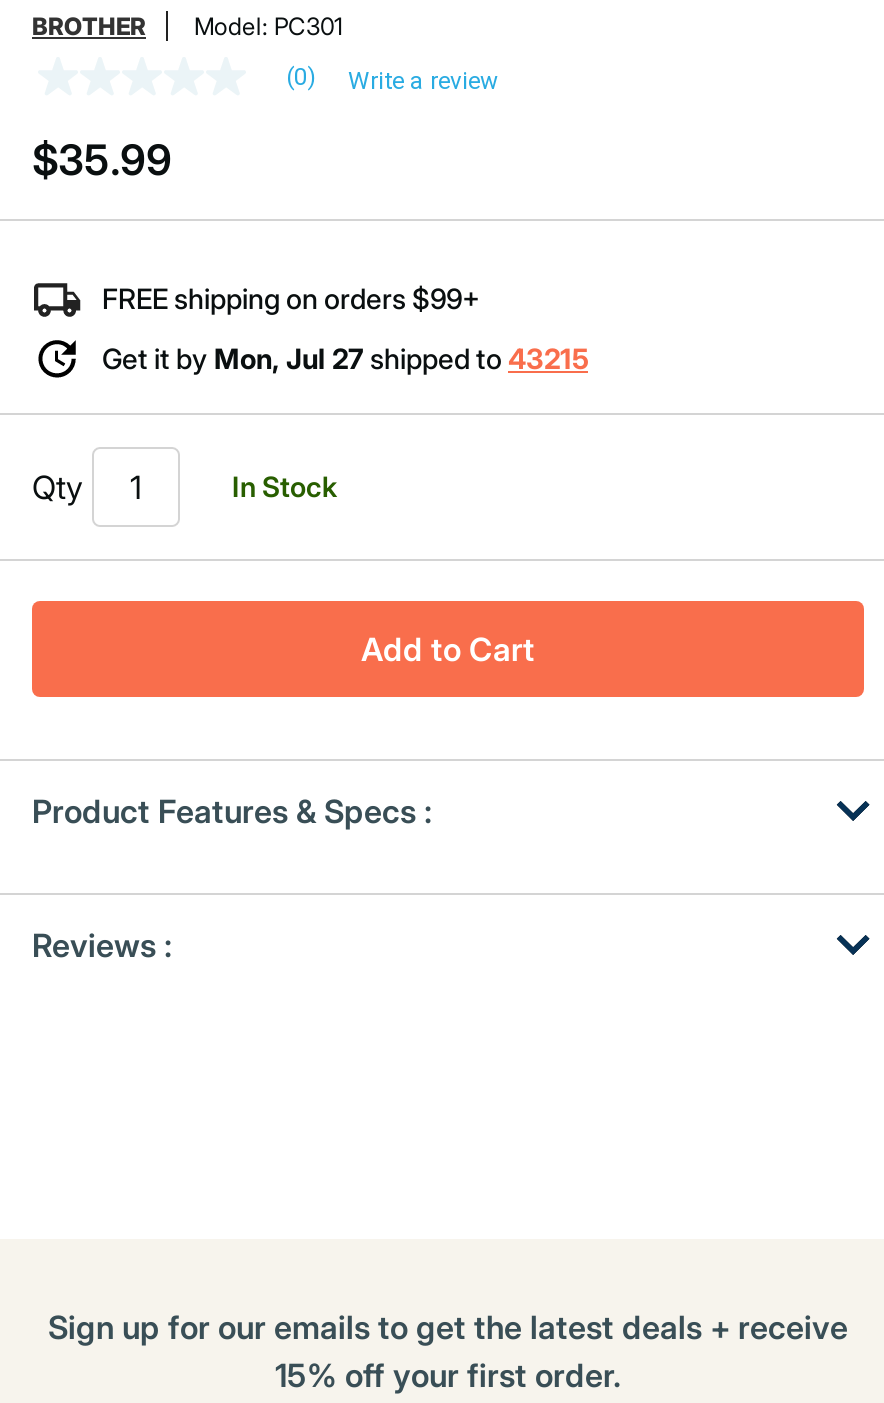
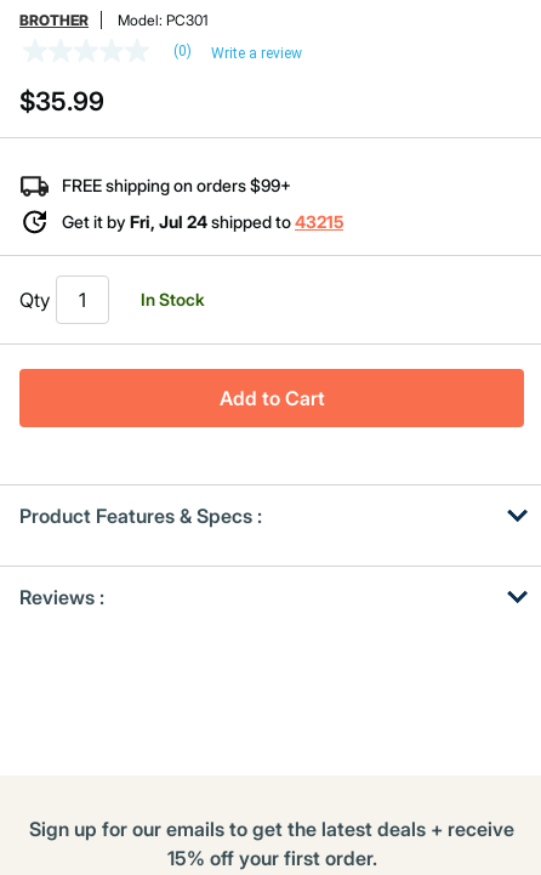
[102,341,588,375] Get it by Mon, Jul 27 shipped to 43215 -> [62,211,343,232] Get it by Fri, Jul 24 shipped to 43215

